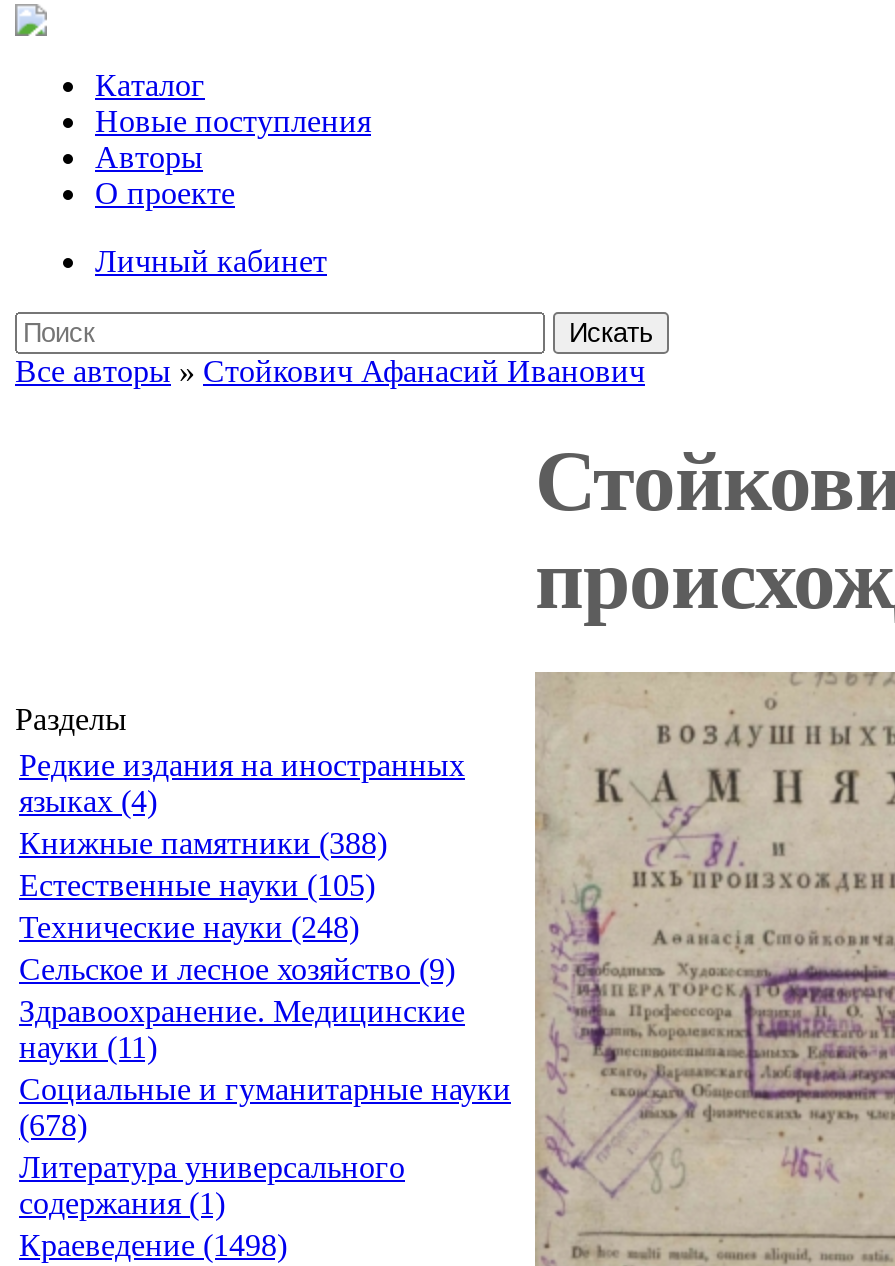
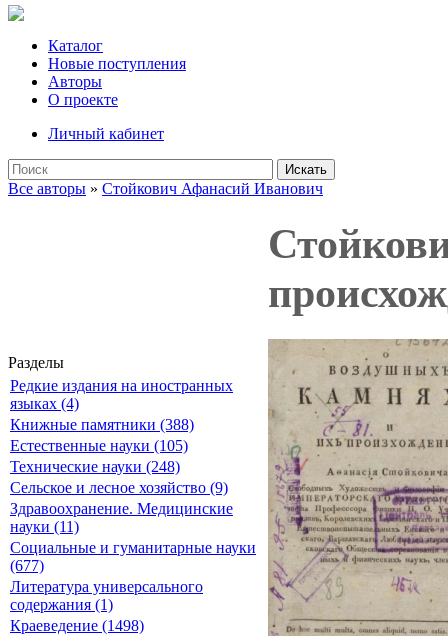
[19,1108,87,1142] (678) -> [10,557,44,574] (677)

